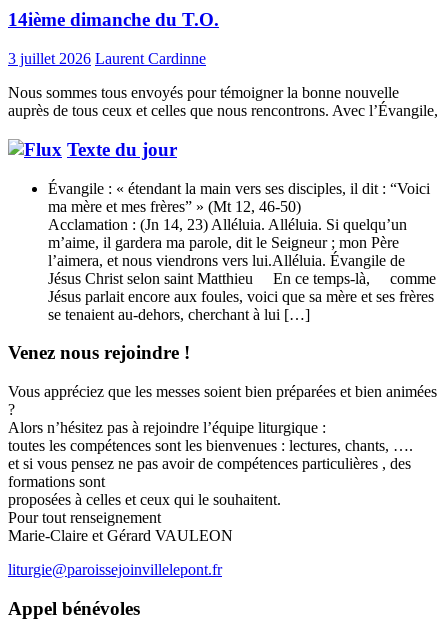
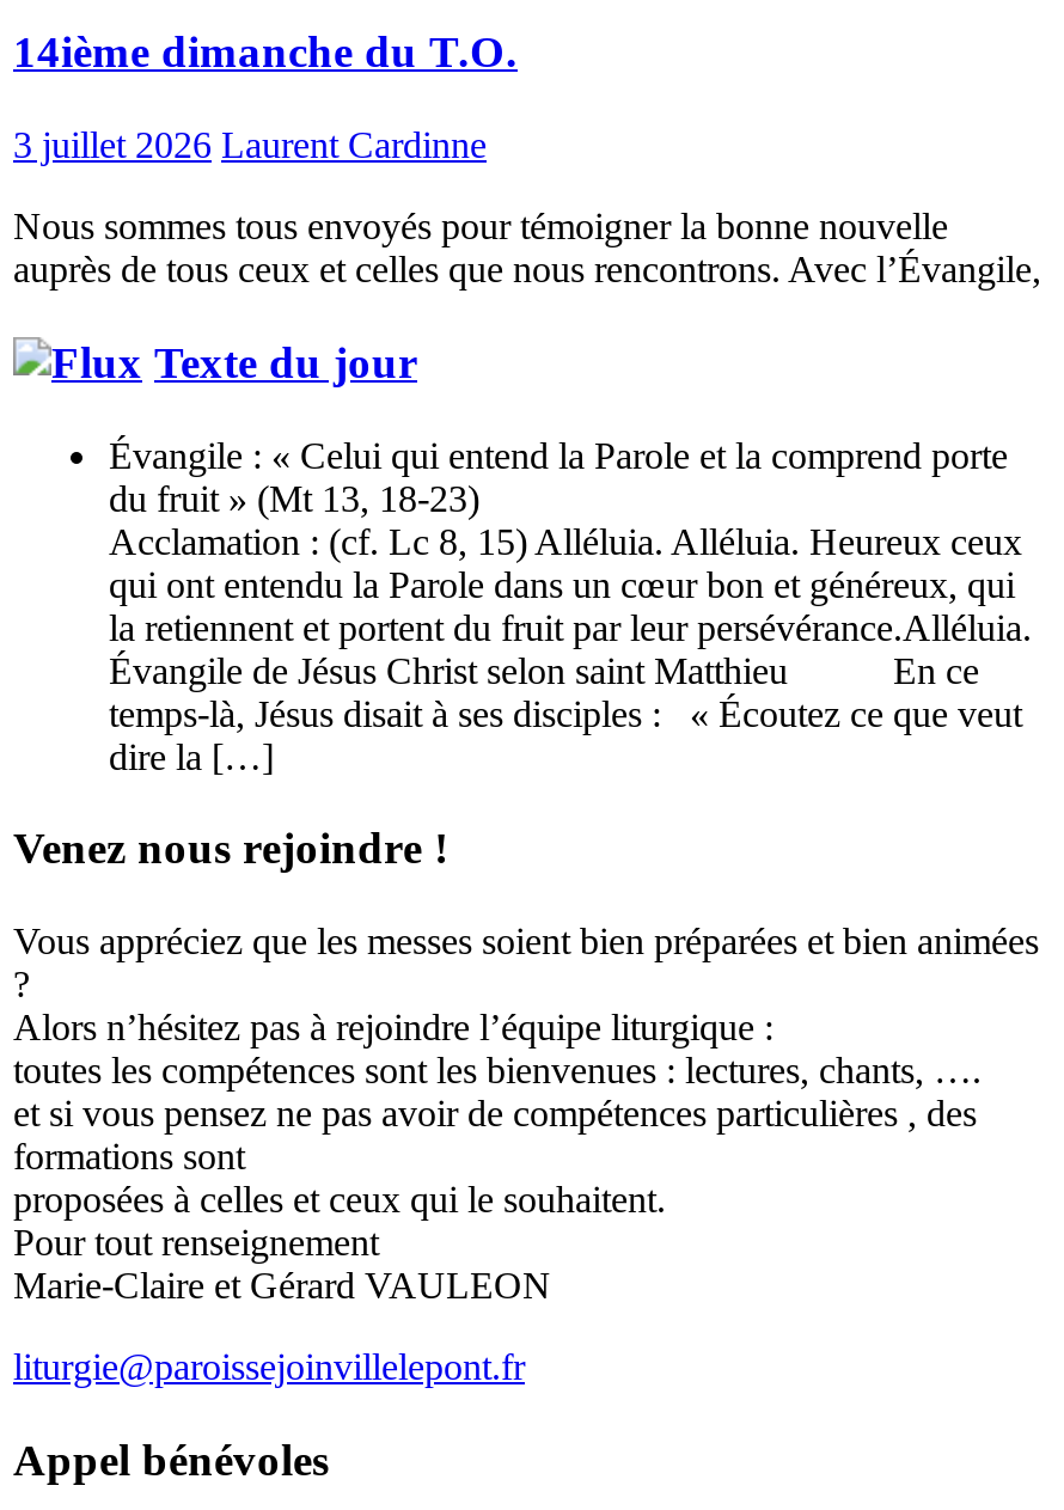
[48,180,436,323] Évangile : « étendant la main vers ses disciples, il dit : “Voici | ma mère et mes frères” » (Mt 12, 46-50) | Acclamation : (Jn 14, 23) Alléluia. Alléluia. Si quelqu’un | m’aime, il gardera ma parole, dit le Seigneur ; mon Père | l’aimera, et nous viendrons vers lui.Alléluia. Évangile de | Jésus Christ selon saint Matthieu En ce temps-là, comme | Jésus parlait encore aux foules, voici que sa mère et ses frères | se tenaient au-dehors, cherchant à lui […] -> [109,434,1032,776] Évangile : « Celui qui entend la Parole et la comprend porte | du fruit » (Mt 13, 18-23) | Acclamation : (cf. Lc 8, 15) Alléluia. Alléluia. Heureux ceux | qui ont entendu la Parole dans un cœur bon et généreux, qui | la retiennent et portent du fruit par leur persévérance.Alléluia. | Évangile de Jésus Christ selon saint Matthieu En ce | temps-là, Jésus disait à ses disciples : « Écoutez ce que veut | dire la […]

